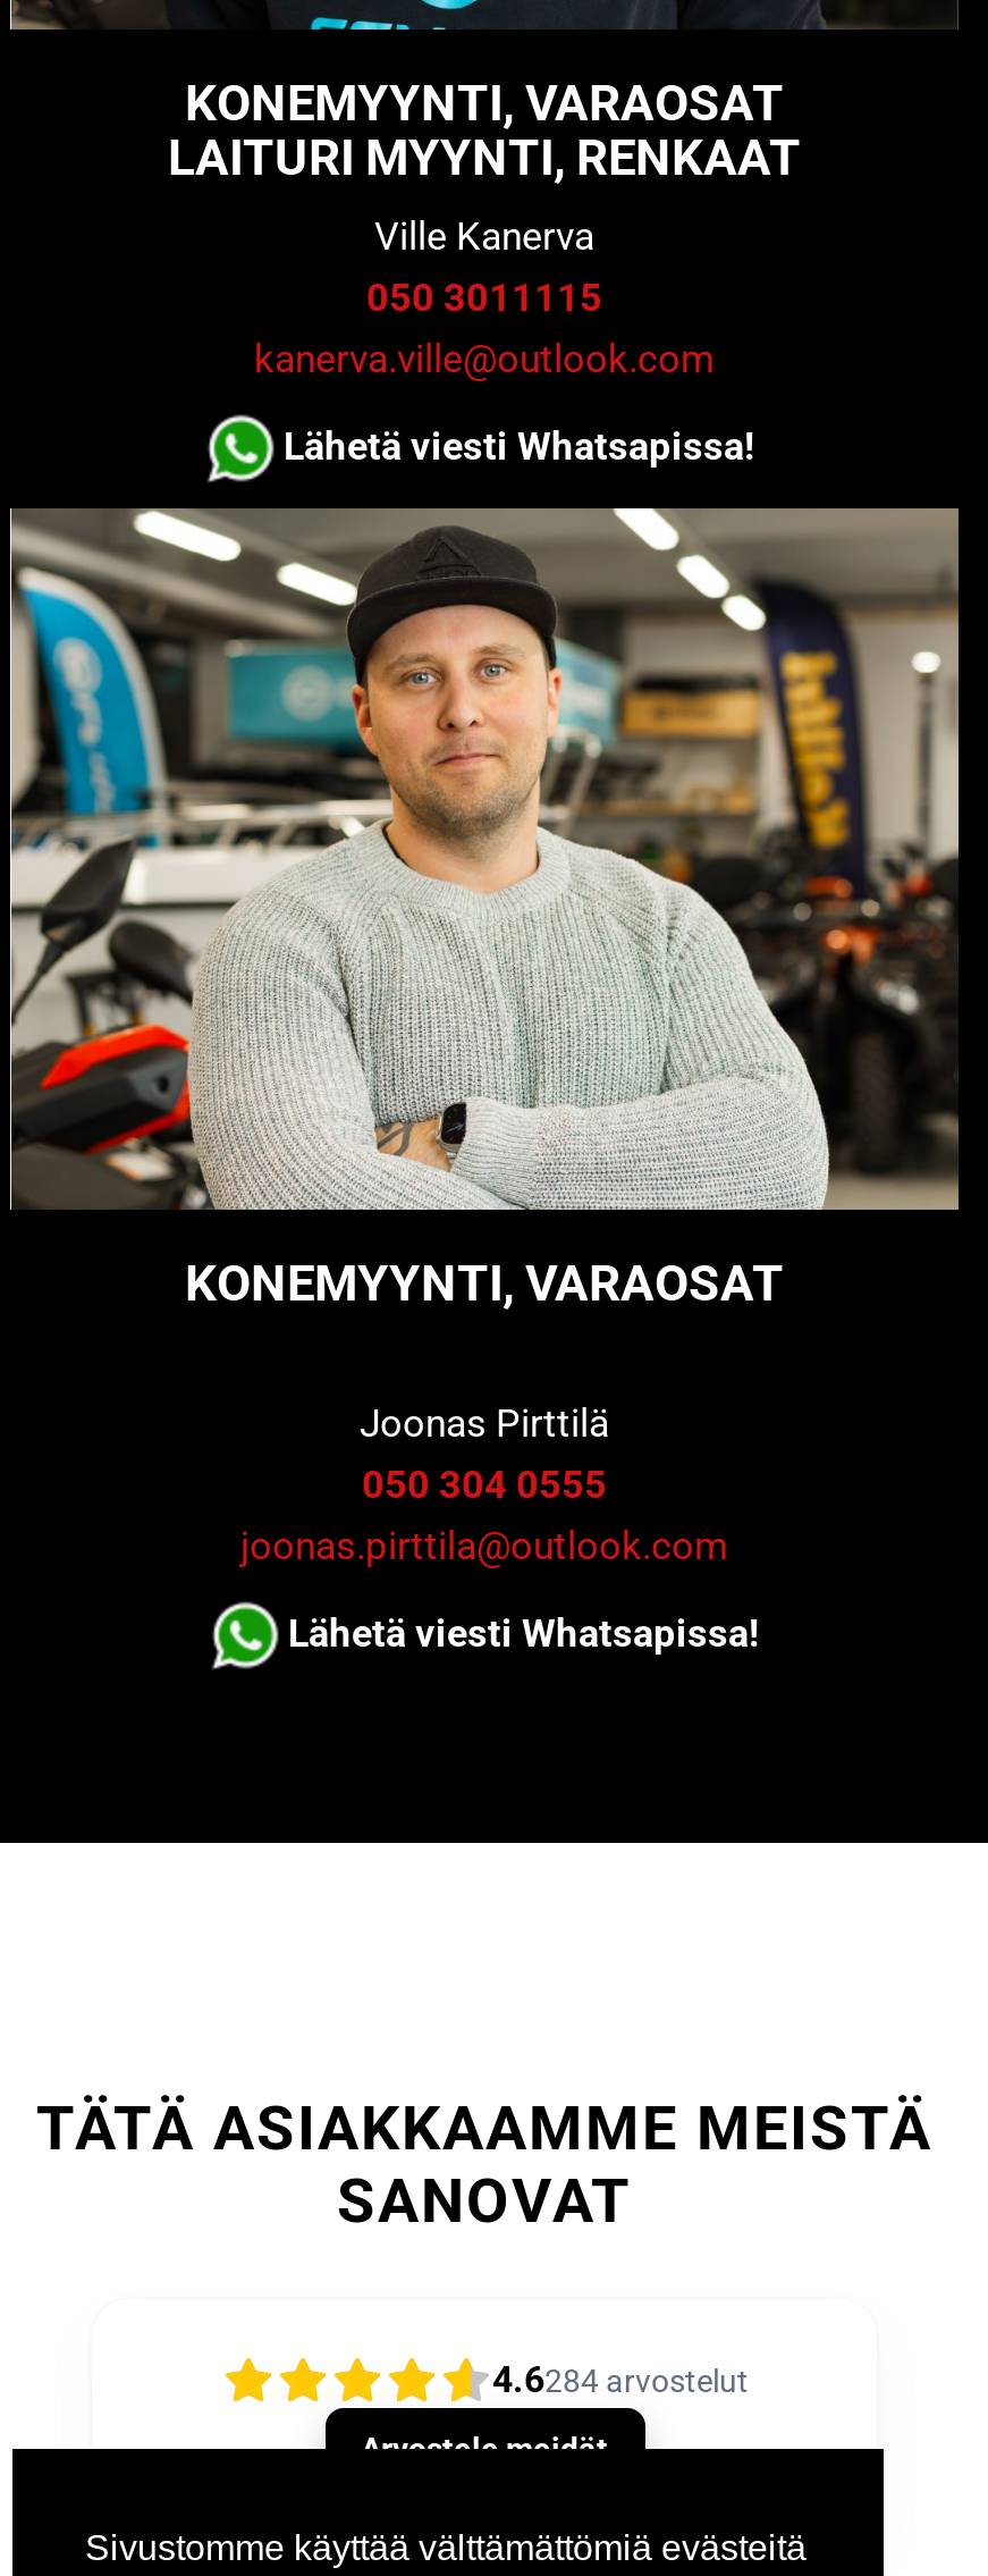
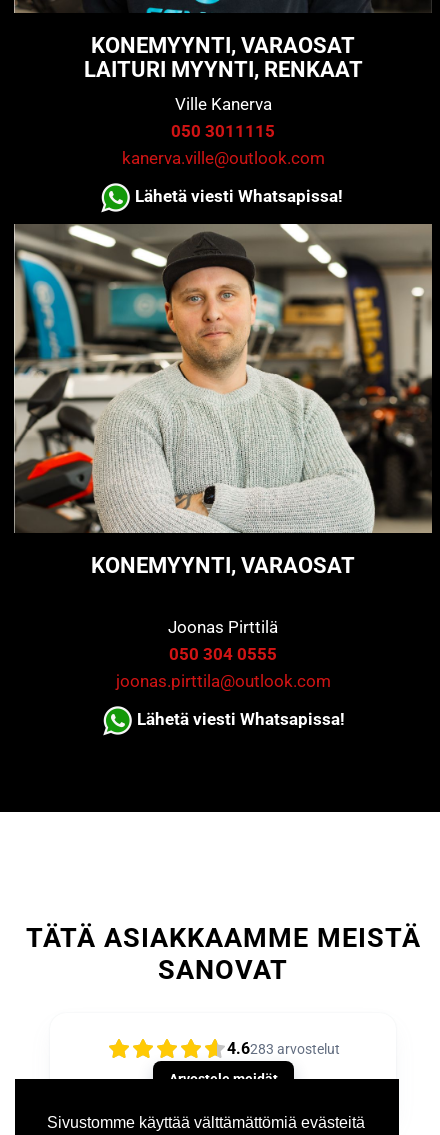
[492,2357,749,2401] 4.6284 arvostelut -> [226,1039,339,1058] 4.6283 arvostelut

